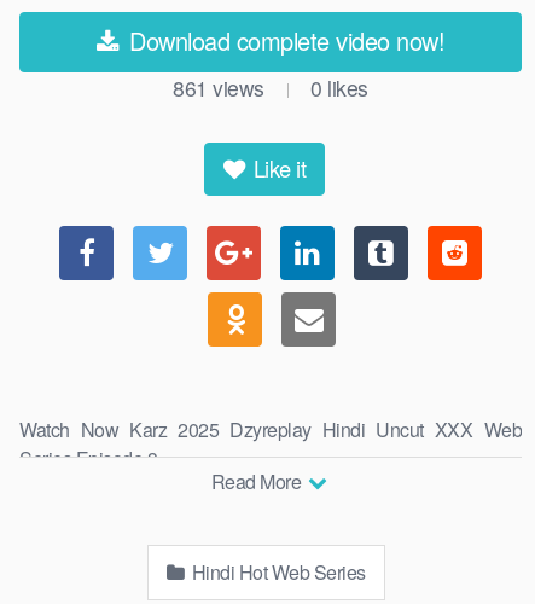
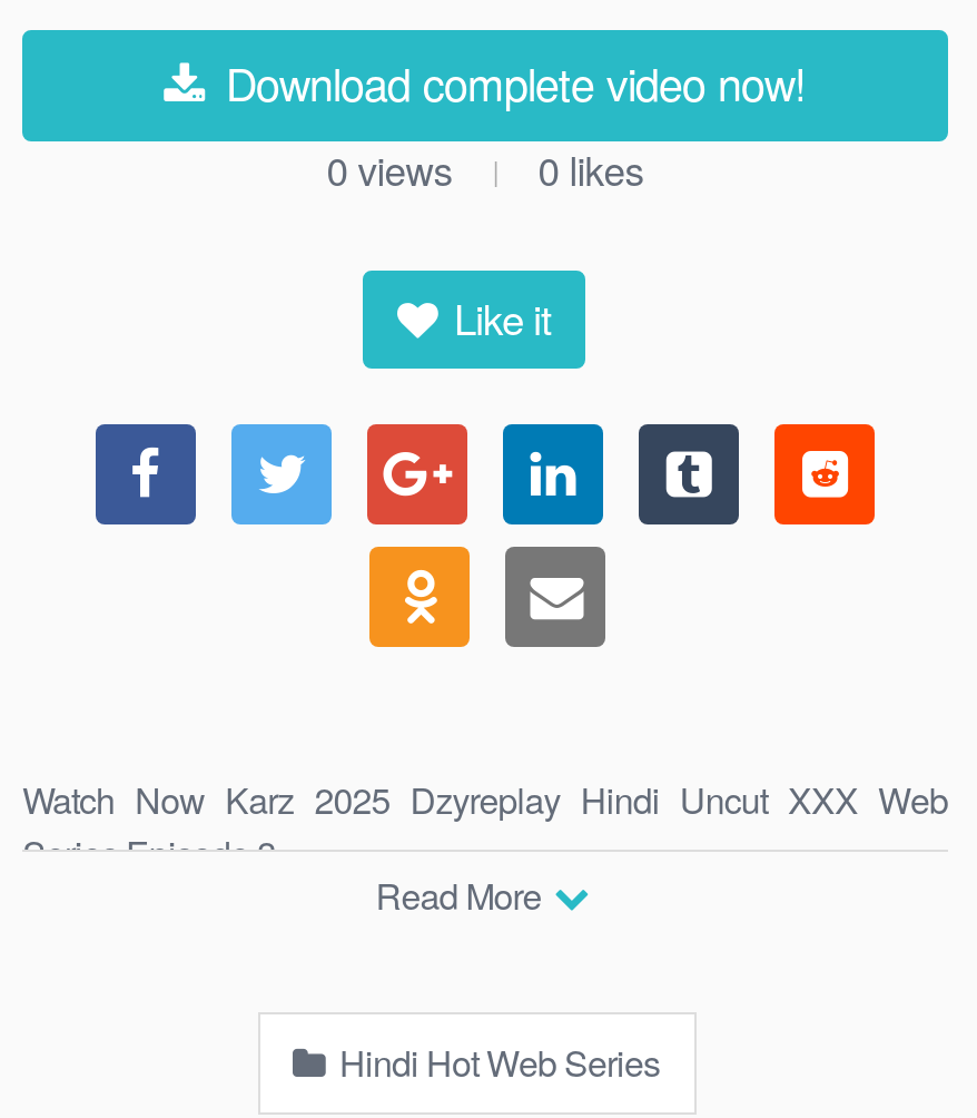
[173,72,264,103] 861views -> [327,141,452,197] 0views

